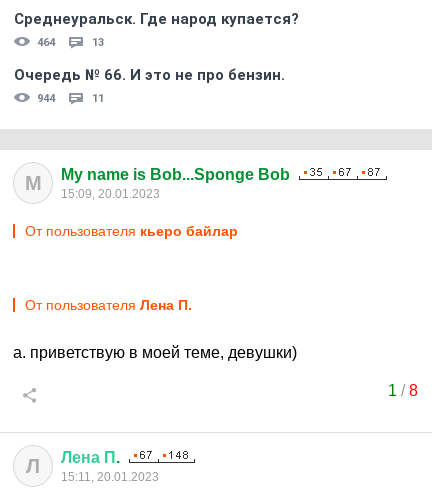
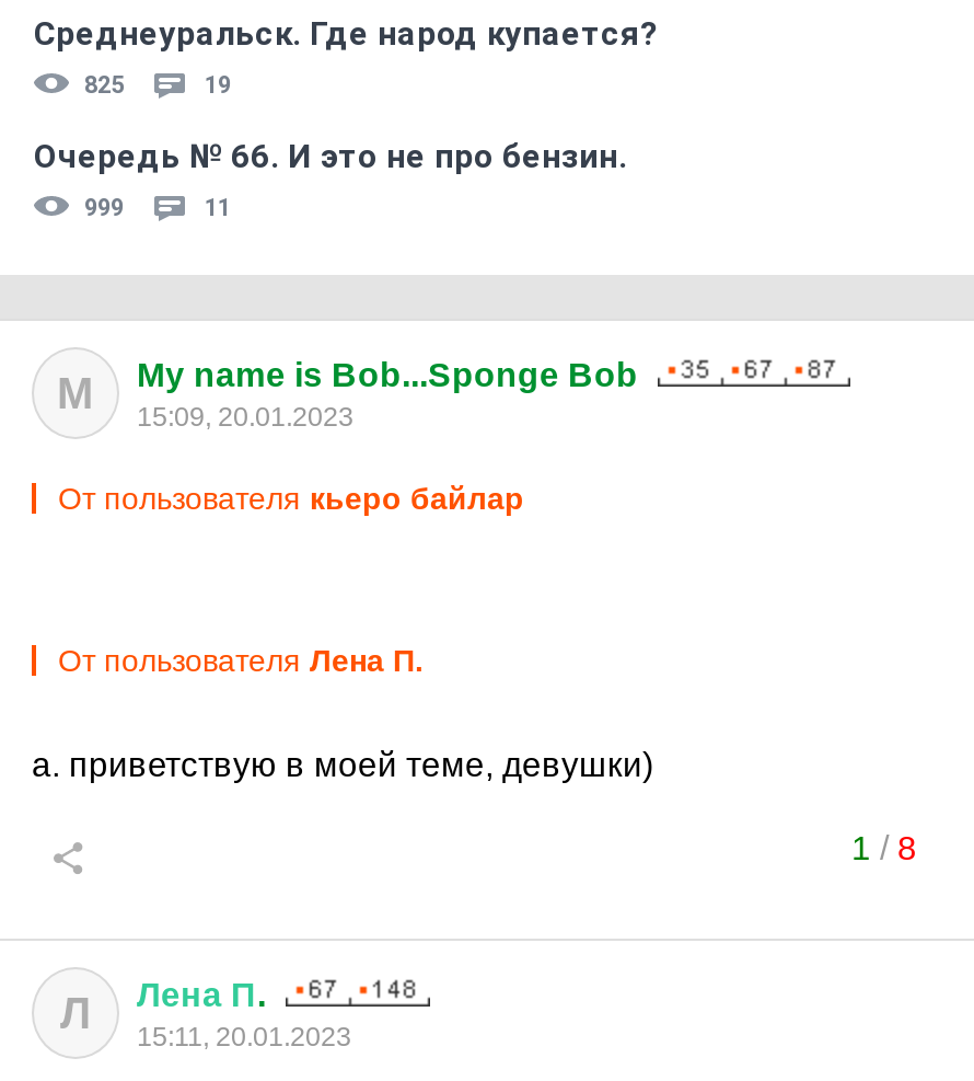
[37,36,55,49] 464 -> [84,71,124,100] 825
[92,36,104,49] 13 -> [205,71,231,100] 19
[37,92,55,105] 944 -> [84,194,124,222] 999

